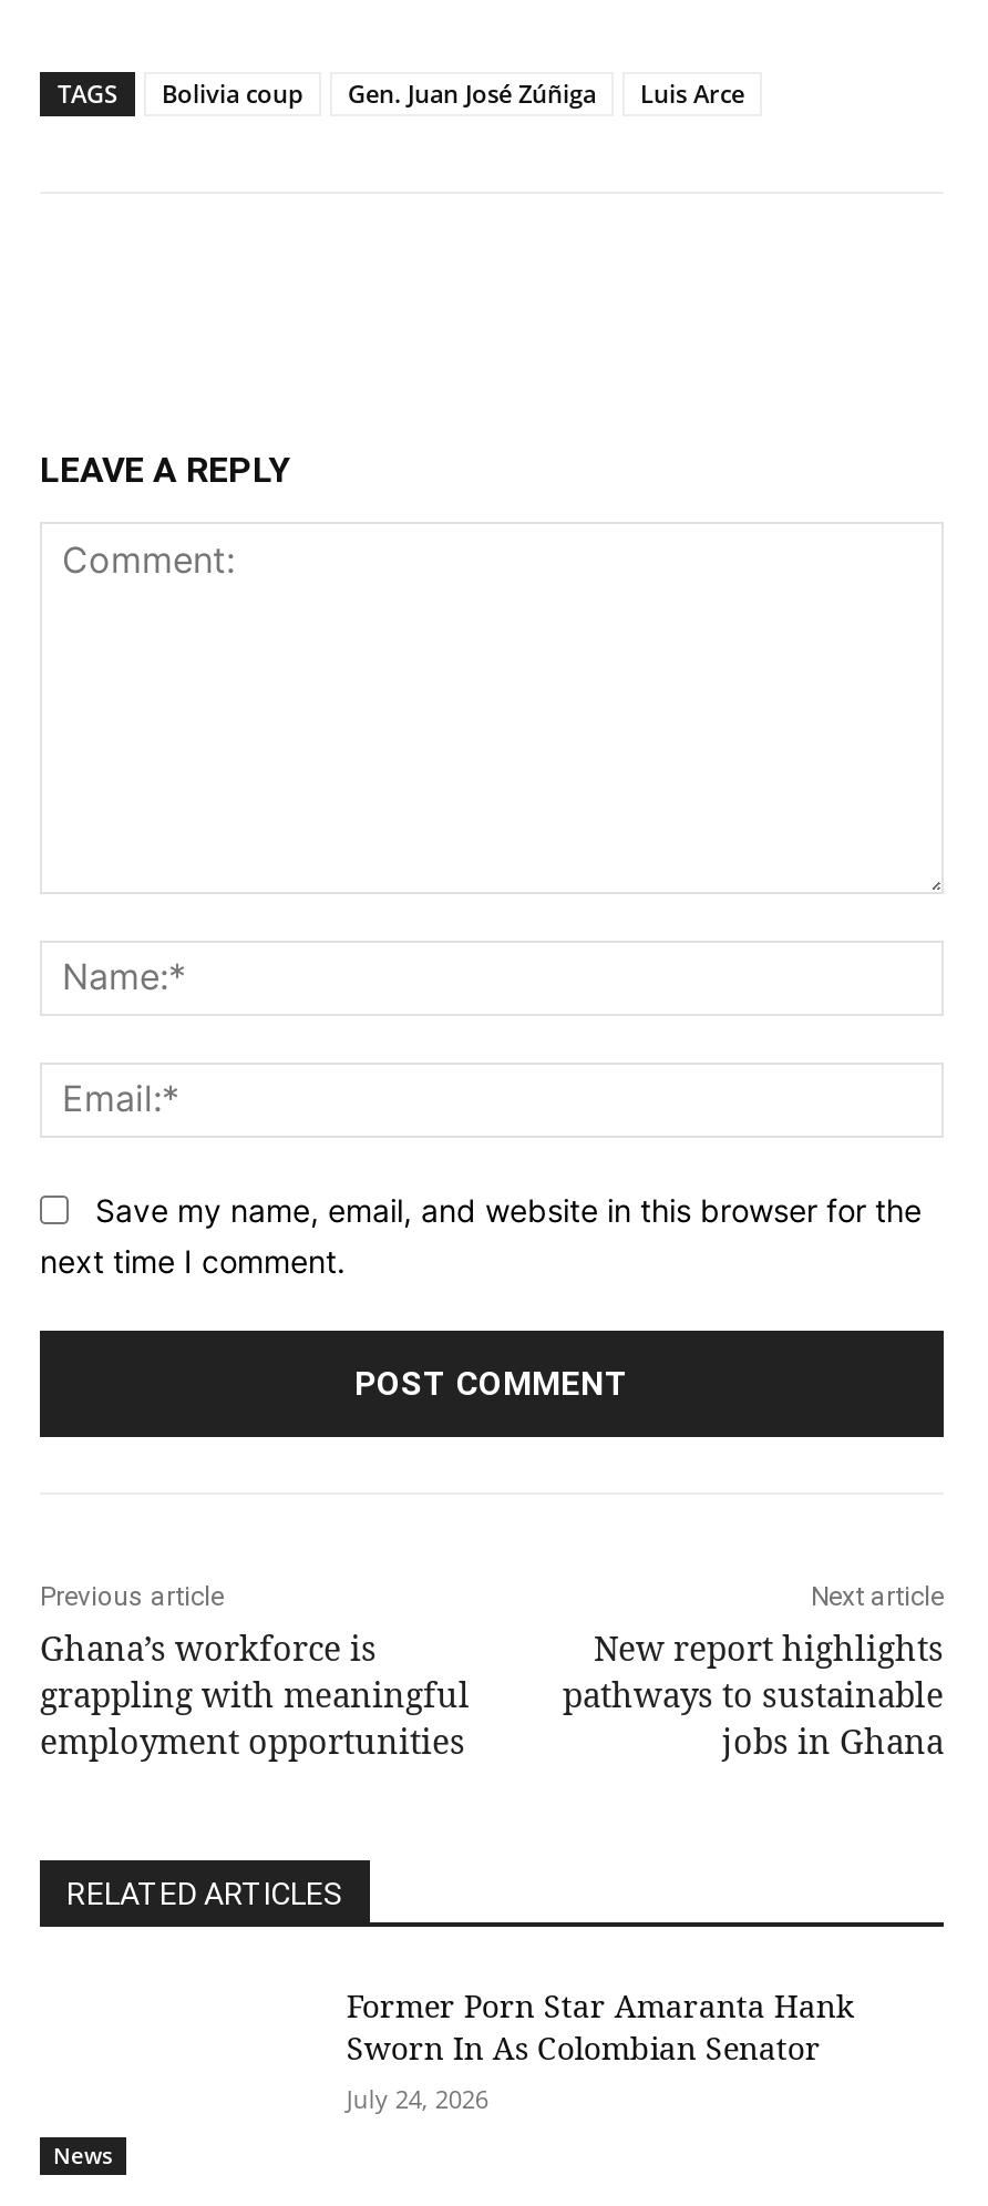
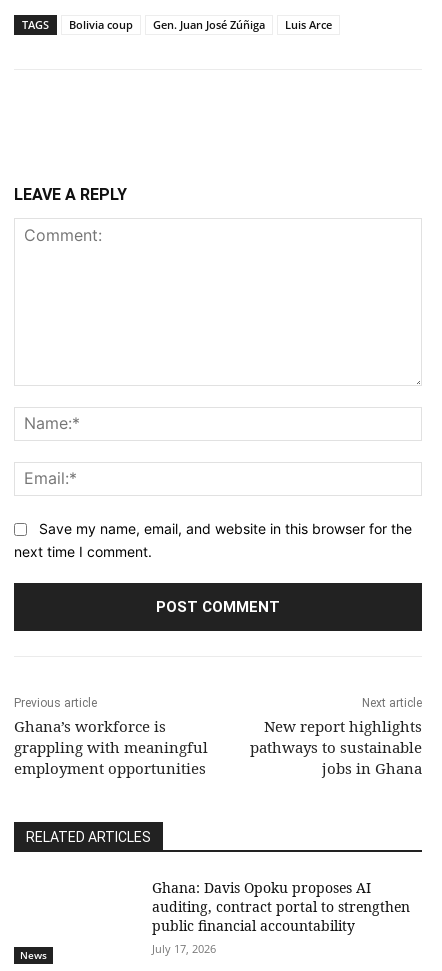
[346,1985,854,2116] Former Porn Star Amaranta Hank | Sworn In As Colombian Senator | July 24, 2026 -> [152,878,410,956] Ghana: Davis Opoku proposes AI | auditing, contract portal to strengthen | public financial accountability | July 17, 2026

